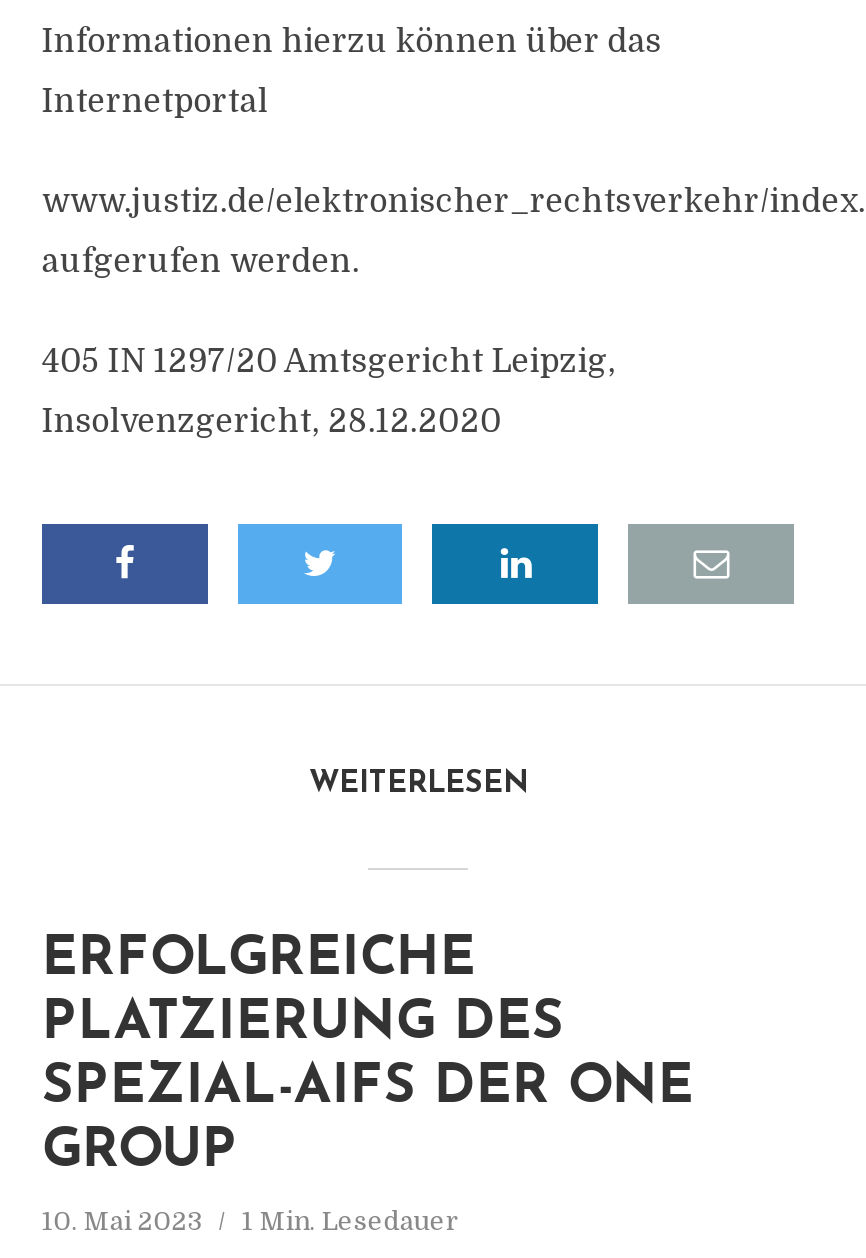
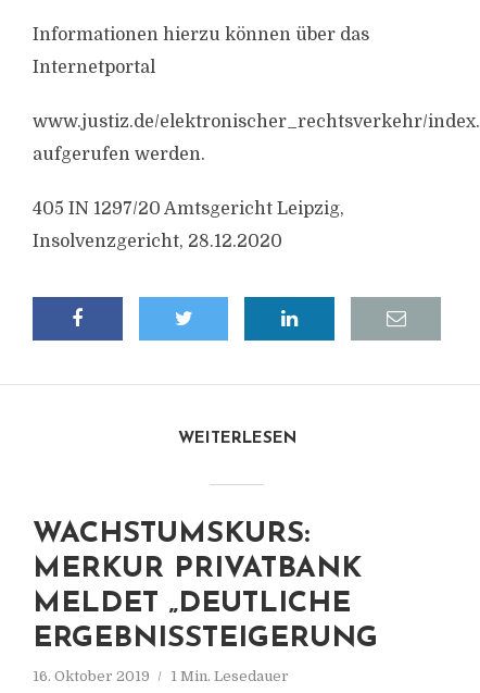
[42,934,694,1180] ERFOLGREICHE | PLATZIERUNG DES | SPEZIAL-AIFS DER ONE | GROUP -> [32,520,378,654] WACHSTUMSKURS: | MERKUR PRIVATBANK | MELDET „DEUTLICHE | ERGEBNISSTEIGERUNG
[42,1206,460,1236] 10. Mai 2023 1 Min. Lesedauer -> [32,668,289,684] 16. Oktober 2019 1 Min. Lesedauer

